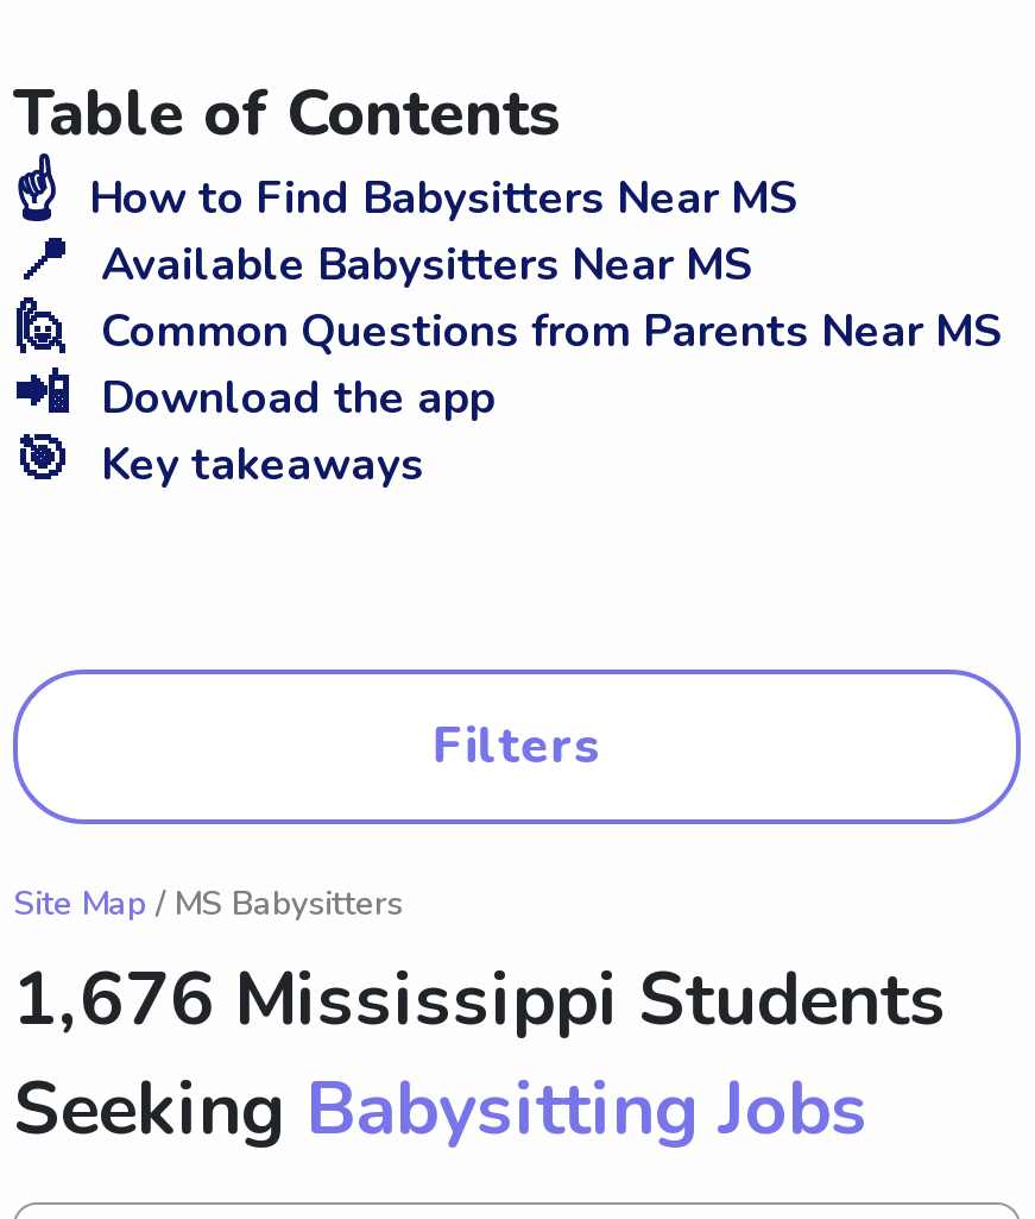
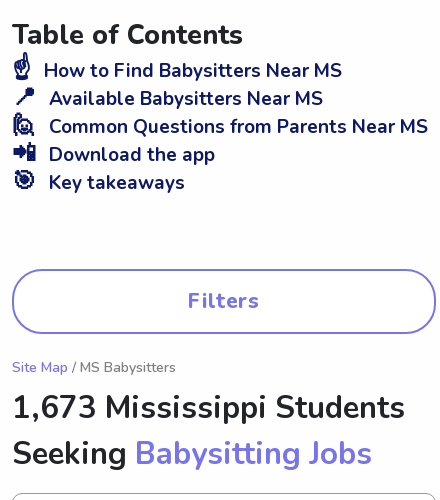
[13,950,947,1049] 1,676 Mississippi Students -> [12,387,405,429] 1,673 Mississippi Students

